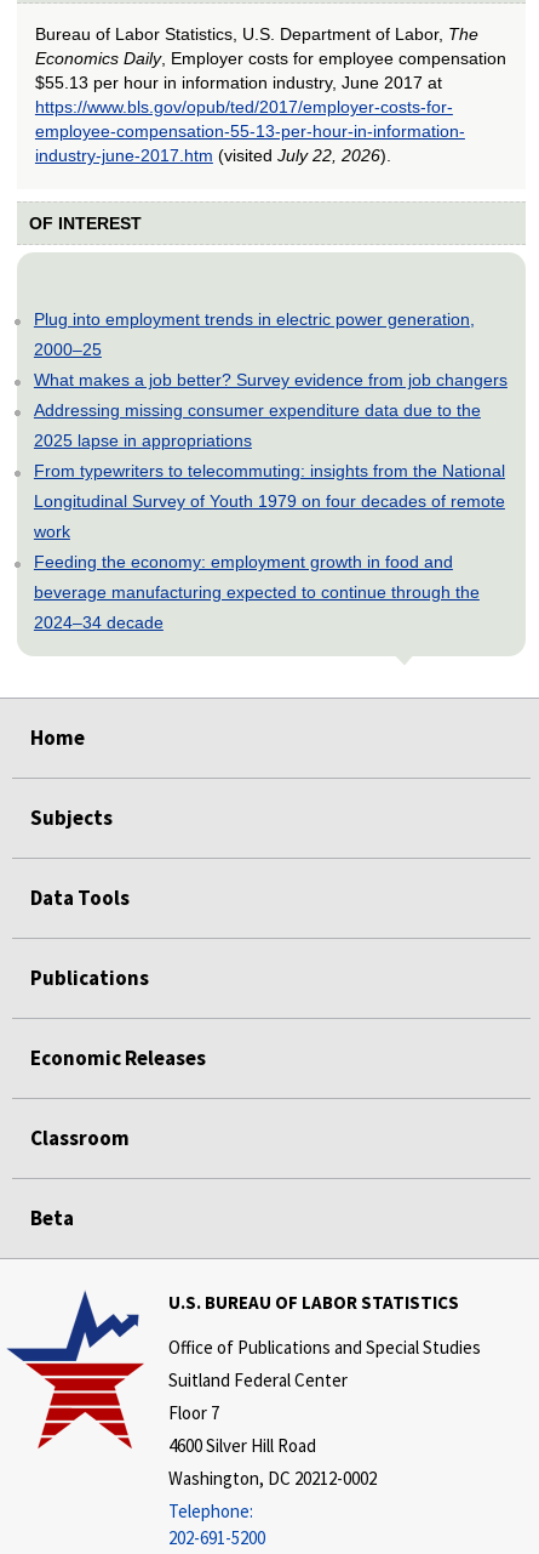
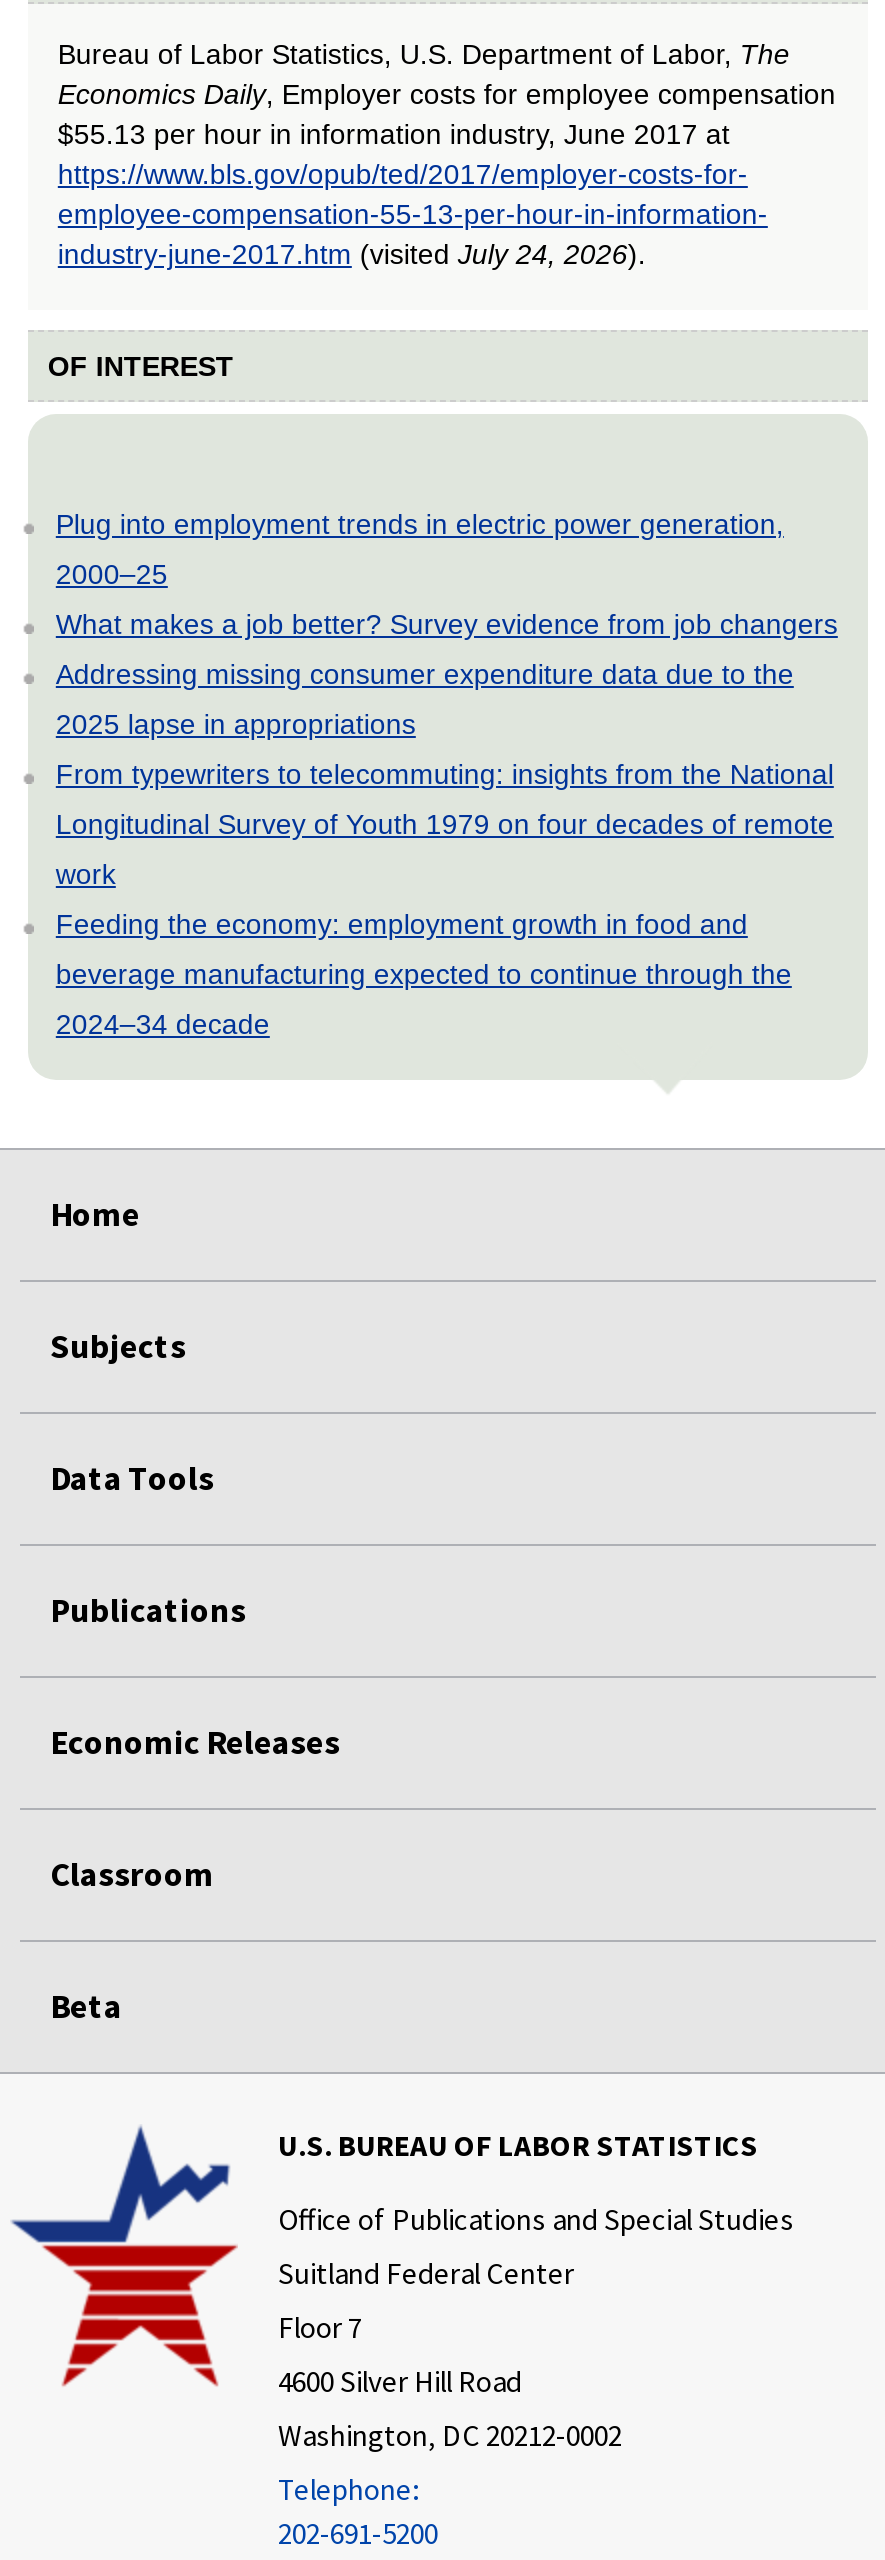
[35,145,391,165] industry-june-2017.htm (visited July 22, 2026). -> [58,238,646,270] industry-june-2017.htm (visited July 24, 2026).

